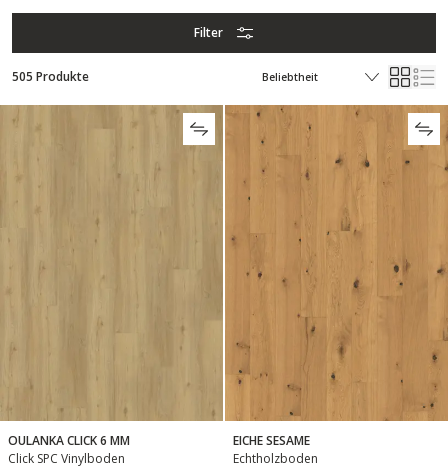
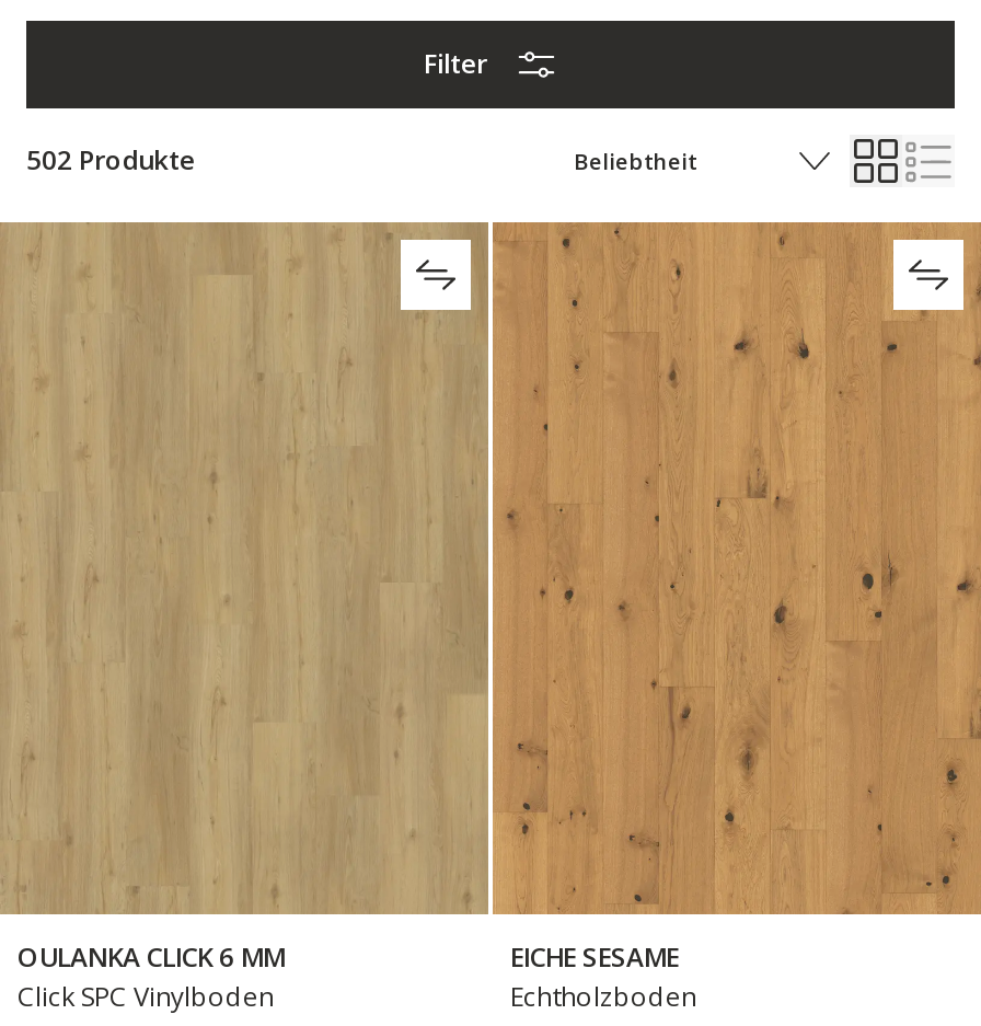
[12,68,89,85] 505 Produkte -> [26,141,195,178] 502 Produkte

